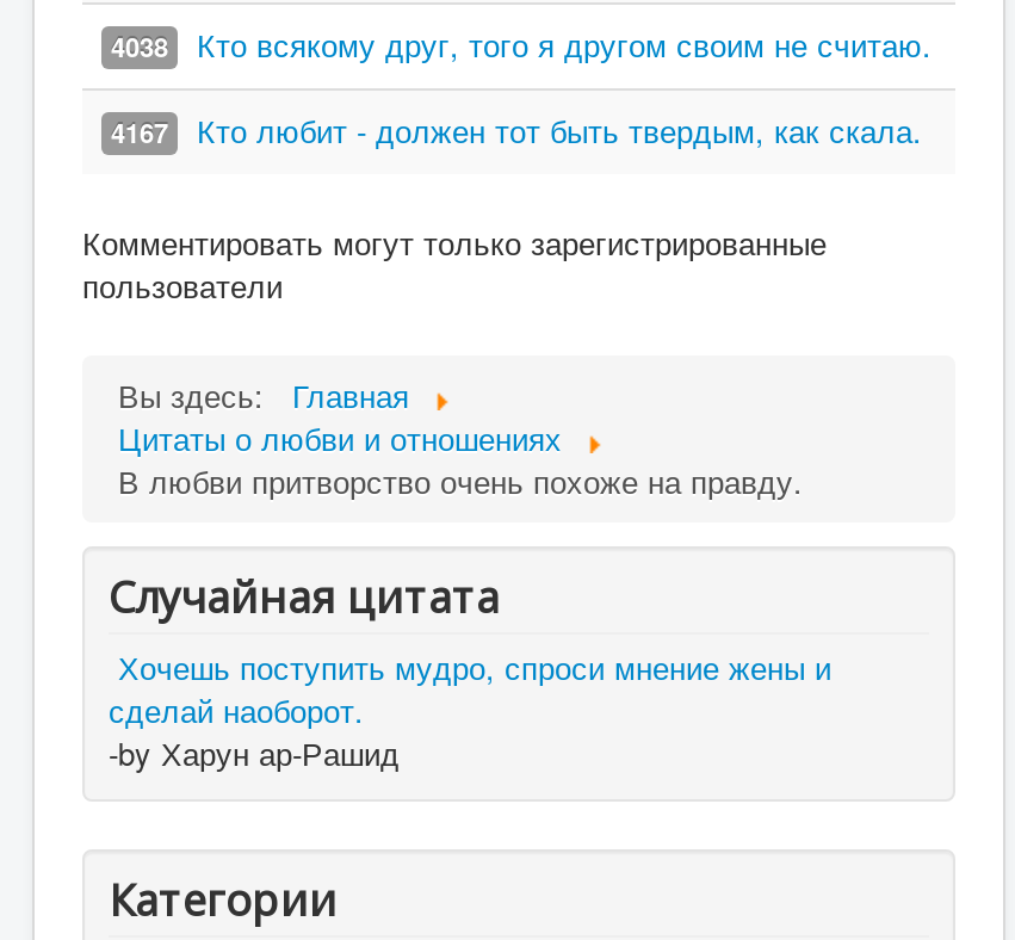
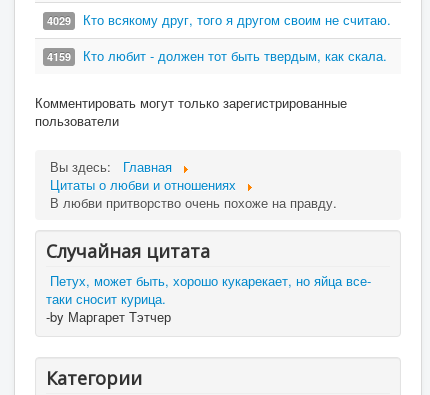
[111,21,932,67] 4038 Кто всякому друг, того я другом своим не считаю. -> [47,10,391,29] 4029 Кто всякому друг, того я другом своим не считаю.
[111,107,922,153] 4167 Кто любит - должен тот быть твердым, как скала. -> [47,46,387,65] 4159 Кто любит - должен тот быть твердым, как скала.
[109,644,831,775] Хочешь поступить мудро, спроси мнение жены и | сделай наоборот. | -by Харун ар-Рашид -> [46,271,371,326] Петух, может быть, хорошо кукарекает, но яйца все- | таки сносит курица. | -by Маргарет Тэтчер

